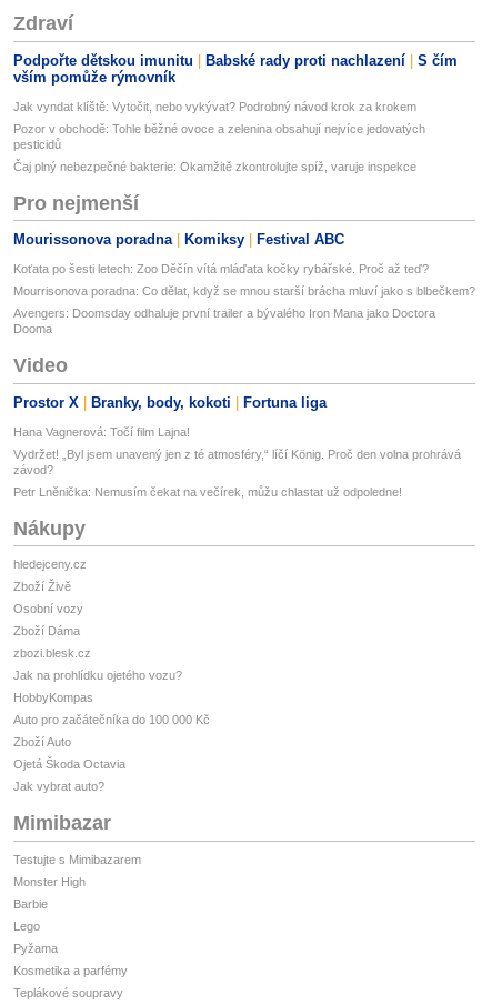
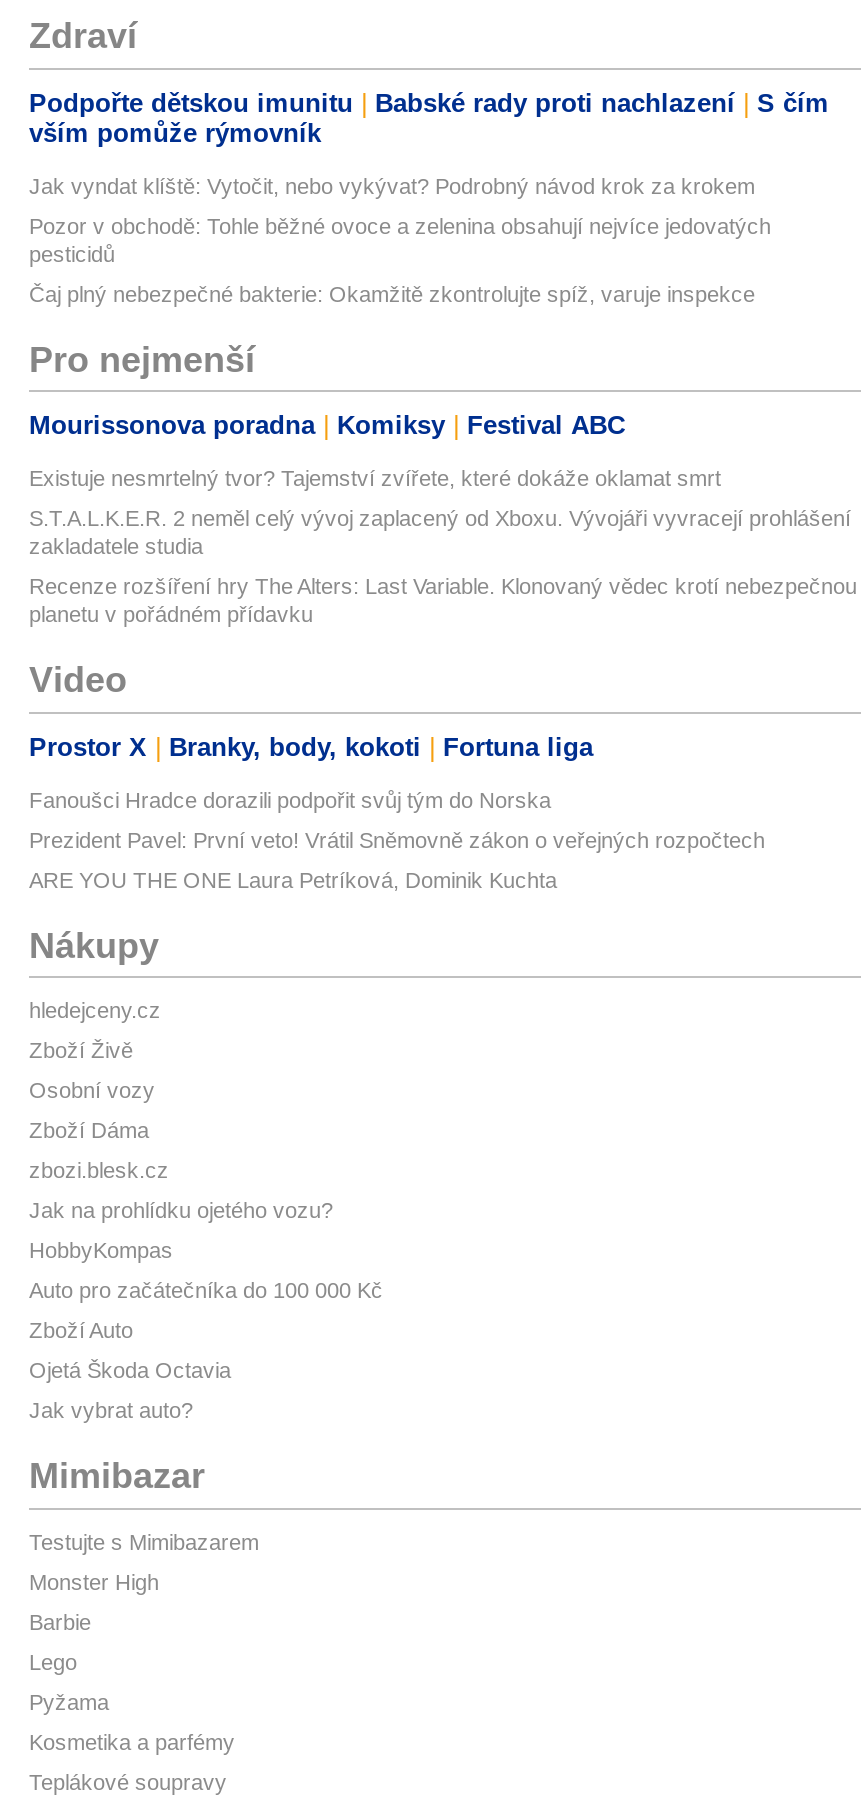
[13,262,429,276] Koťata po šesti letech: Zoo Děčín vítá mláďata kočky rybářské. Proč až teď? -> [29,466,721,490] Existuje nesmrtelný tvor? Tajemství zvířete, které dokáže oklamat smrt
[13,284,475,298] Mourrisonova poradna: Co dělat, když se mnou starší brácha mluví jako s blbečkem? -> [29,506,851,558] S.T.A.L.K.E.R. 2 neměl celý vývoj zaplacený od Xboxu. Vývojáři vyvracejí prohlášení | zakladatele studia
[13,307,435,335] Avengers: Doomsday odhaluje první trailer a bývalého Iron Mana jako Doctora | Dooma -> [29,574,857,626] Recenze rozšíření hry The Alters: Last Variable. Klonovaný vědec krotí nebezpečnou | planetu v pořádném přídavku
[13,425,190,438] Hana Vagnerová: Točí film Lajna! -> [29,787,551,811] Fanoušci Hradce dorazili podpořit svůj tým do Norska
[13,447,461,476] Vydržet! „Byl jsem unavený jen z té atmosféry,“ líčí König. Proč den volna prohrává | závod? -> [29,827,765,851] Prezident Pavel: První veto! Vrátil Sněmovně zákon o veřejných rozpočtech
[13,485,402,498] Petr Lněnička: Nemusím čekat na večírek, můžu chlastat už odpoledne! -> [29,867,557,891] ARE YOU THE ONE Laura Petríková, Dominik Kuchta

